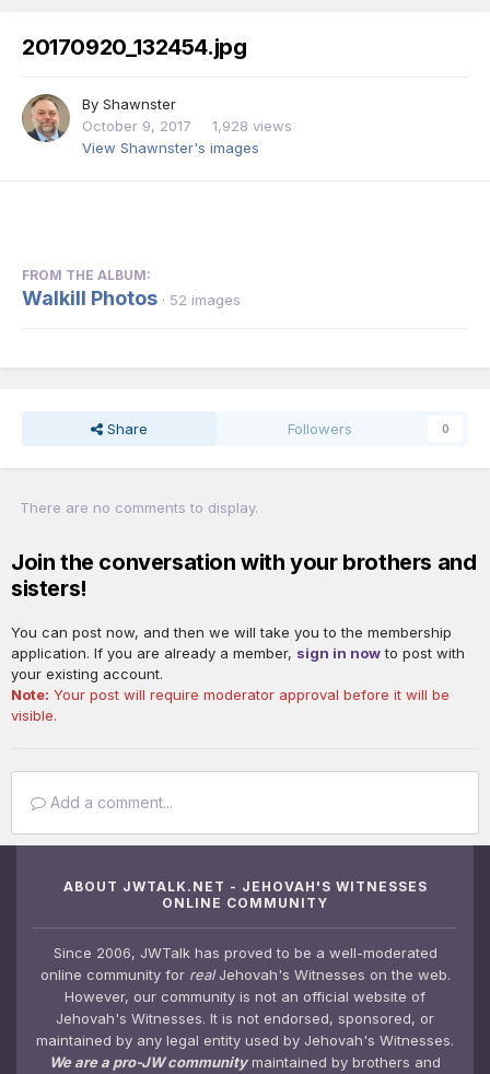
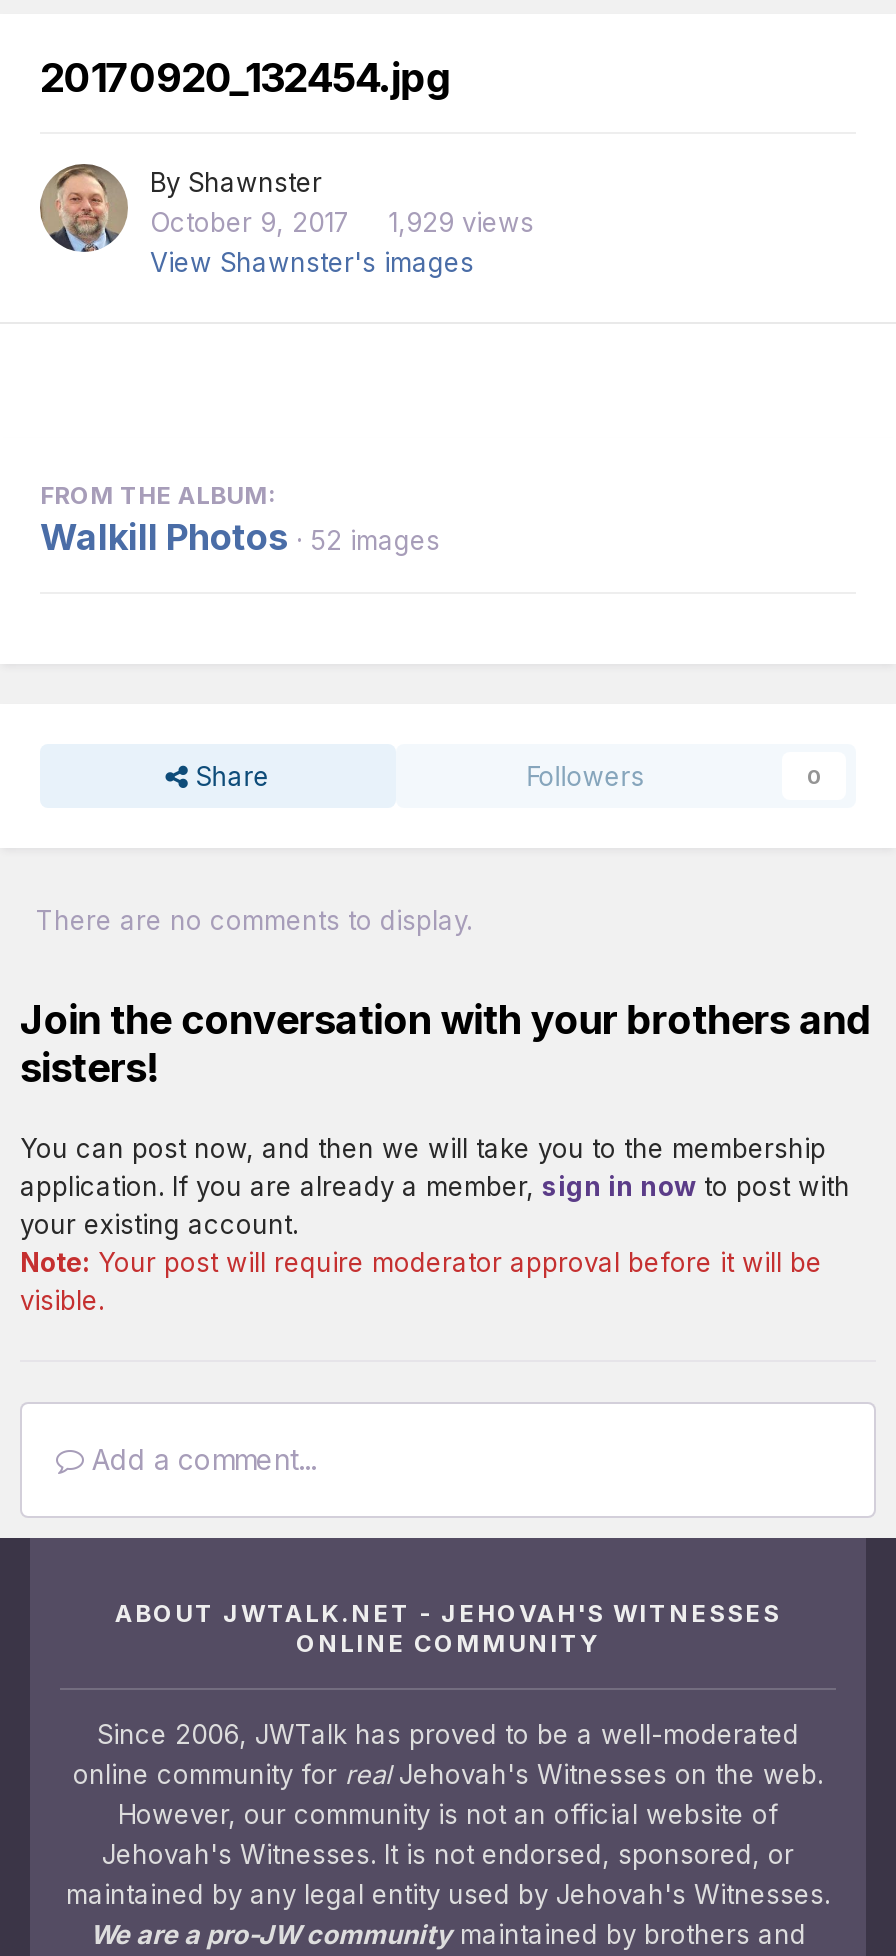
[82,117,292,135] October 9, 2017 1,928 views -> [150,206,534,238] October 9, 2017 1,929 views

